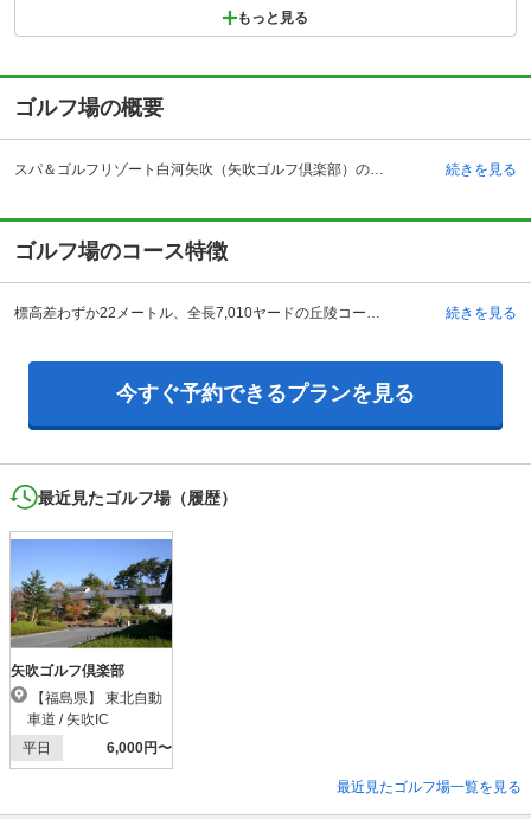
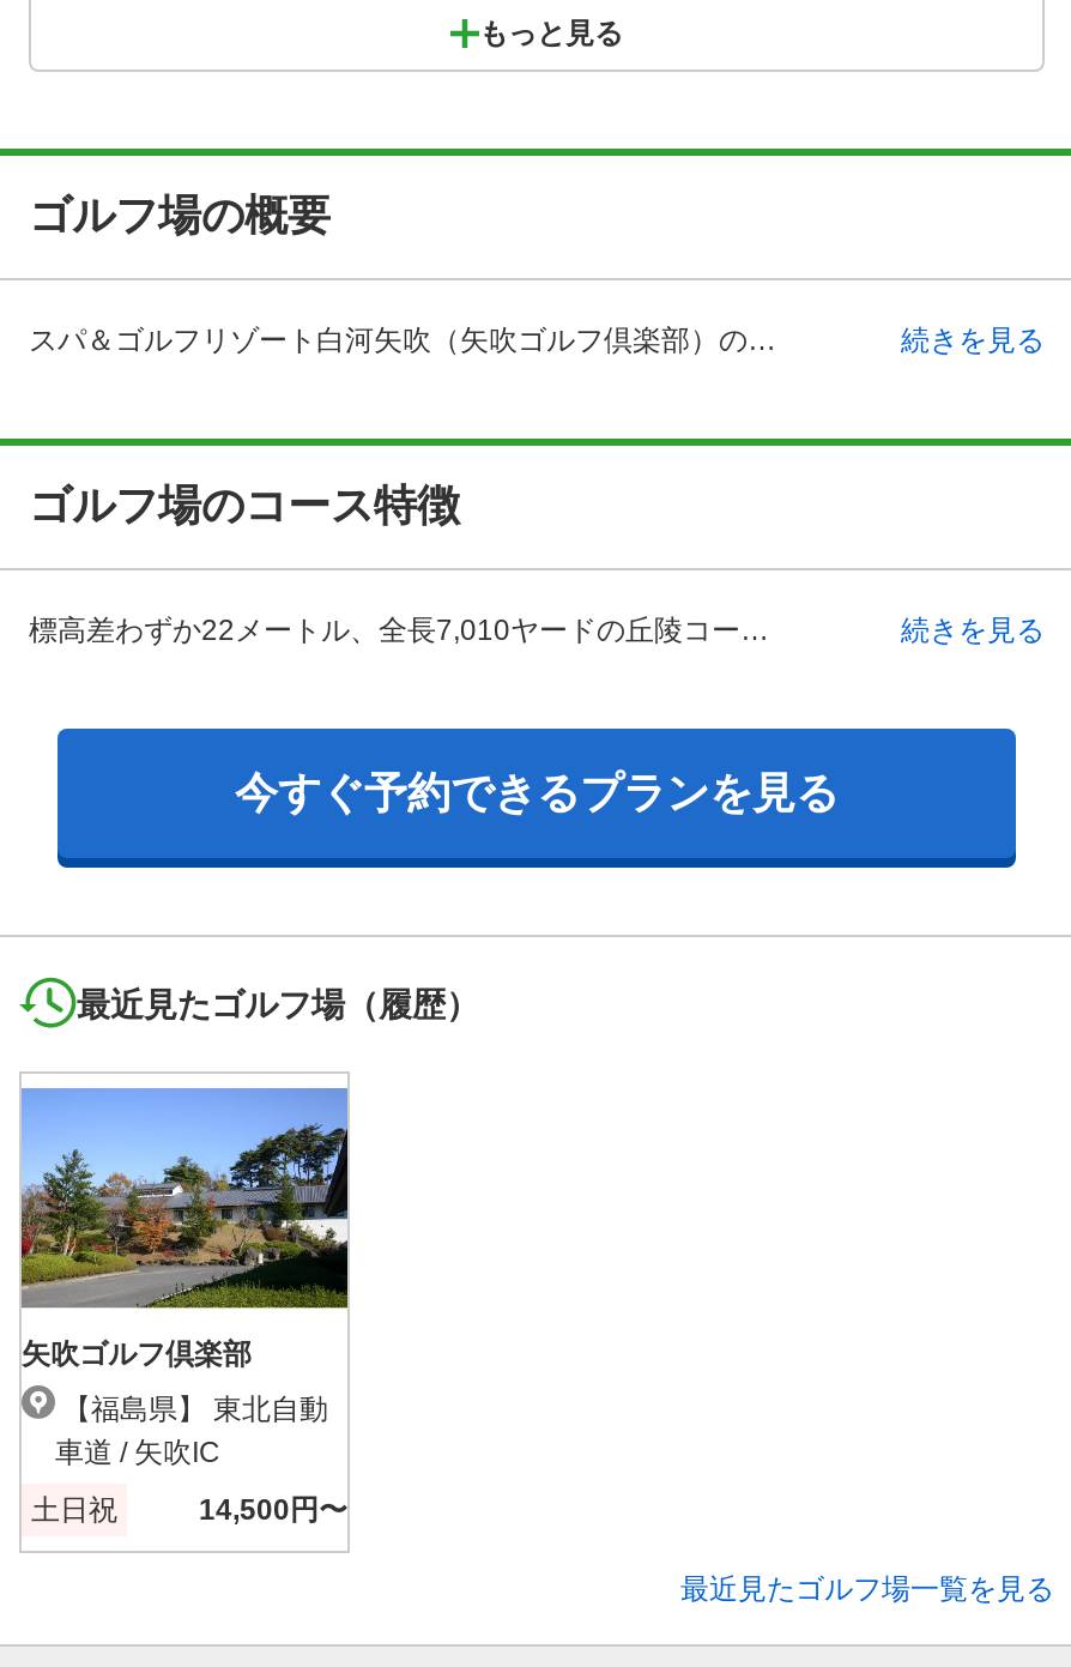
[23,740,172,757] 平日 | 6,000円〜 -> [31,1494,347,1528] 土日祝 | 14,500円〜

